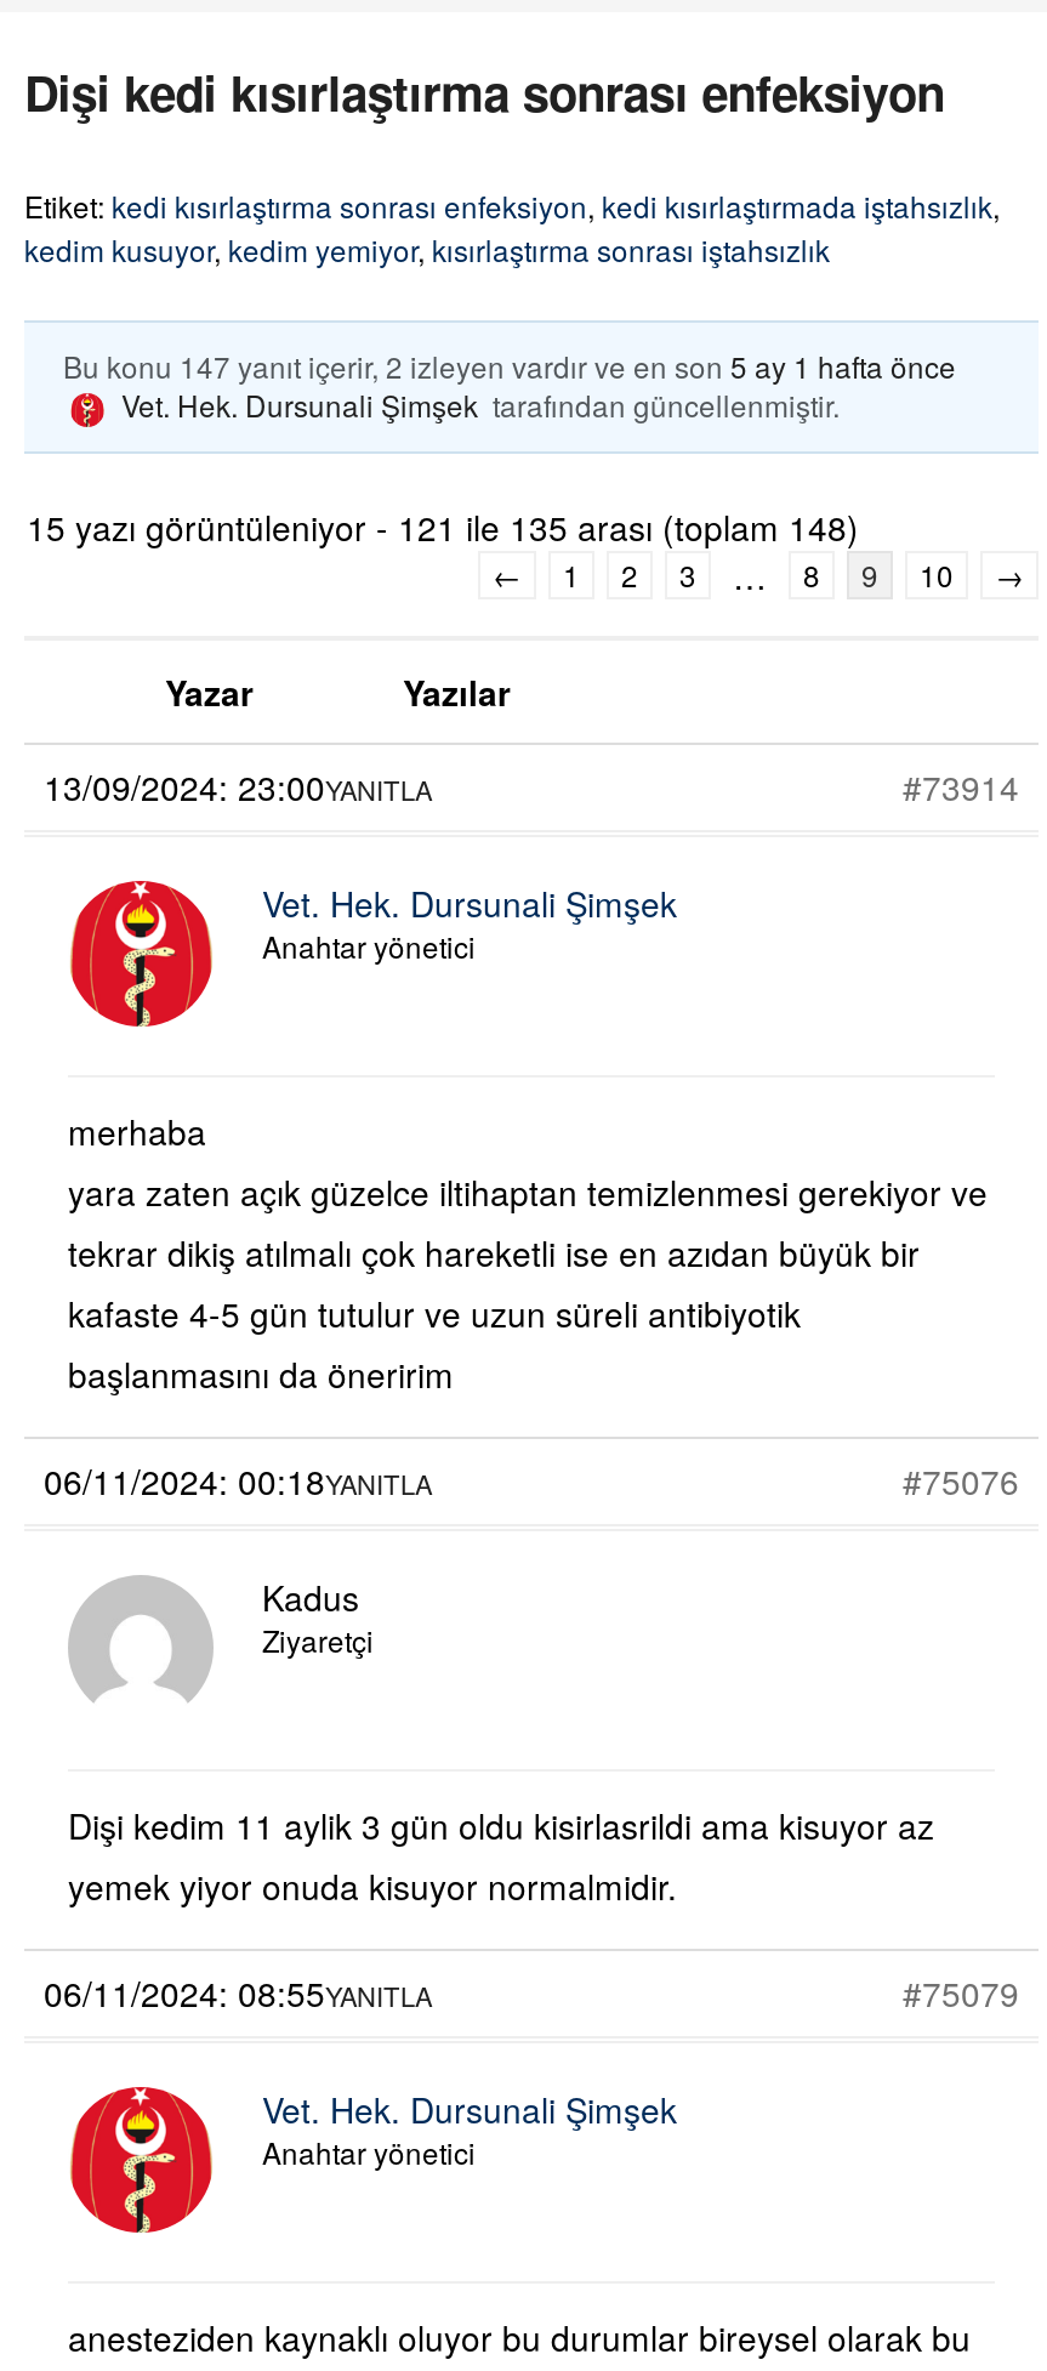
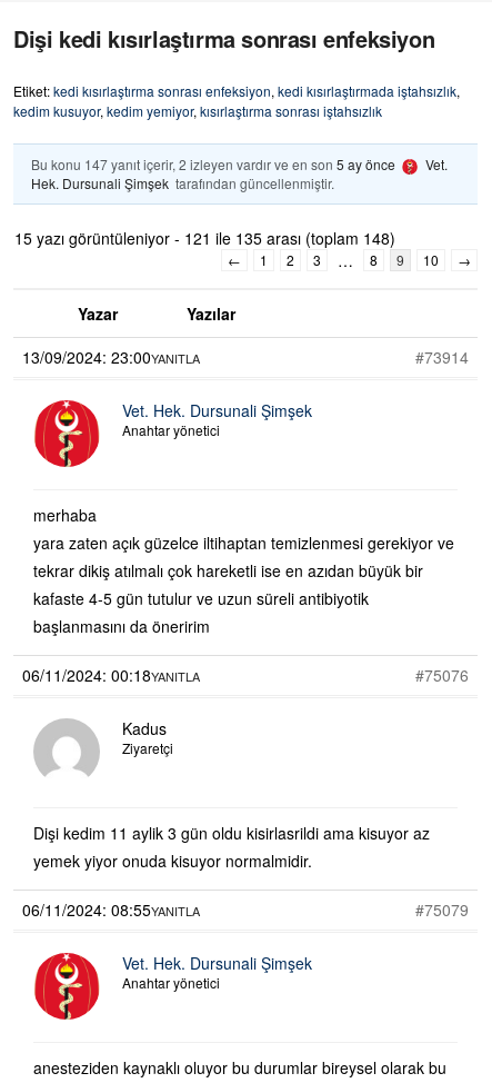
[63,345,956,425] Bu konu 147 yanıt içerir, 2 izleyen vardır ve en son 5 ay 1 hafta önce | Vet. Hek. Dursunali Şimşek tarafından güncellenmiştir. -> [31,155,448,192] Bu konu 147 yanıt içerir, 2 izleyen vardır ve en son 5 ay önce | Vet. | Hek. Dursunali Şimşek tarafından güncellenmiştir.

